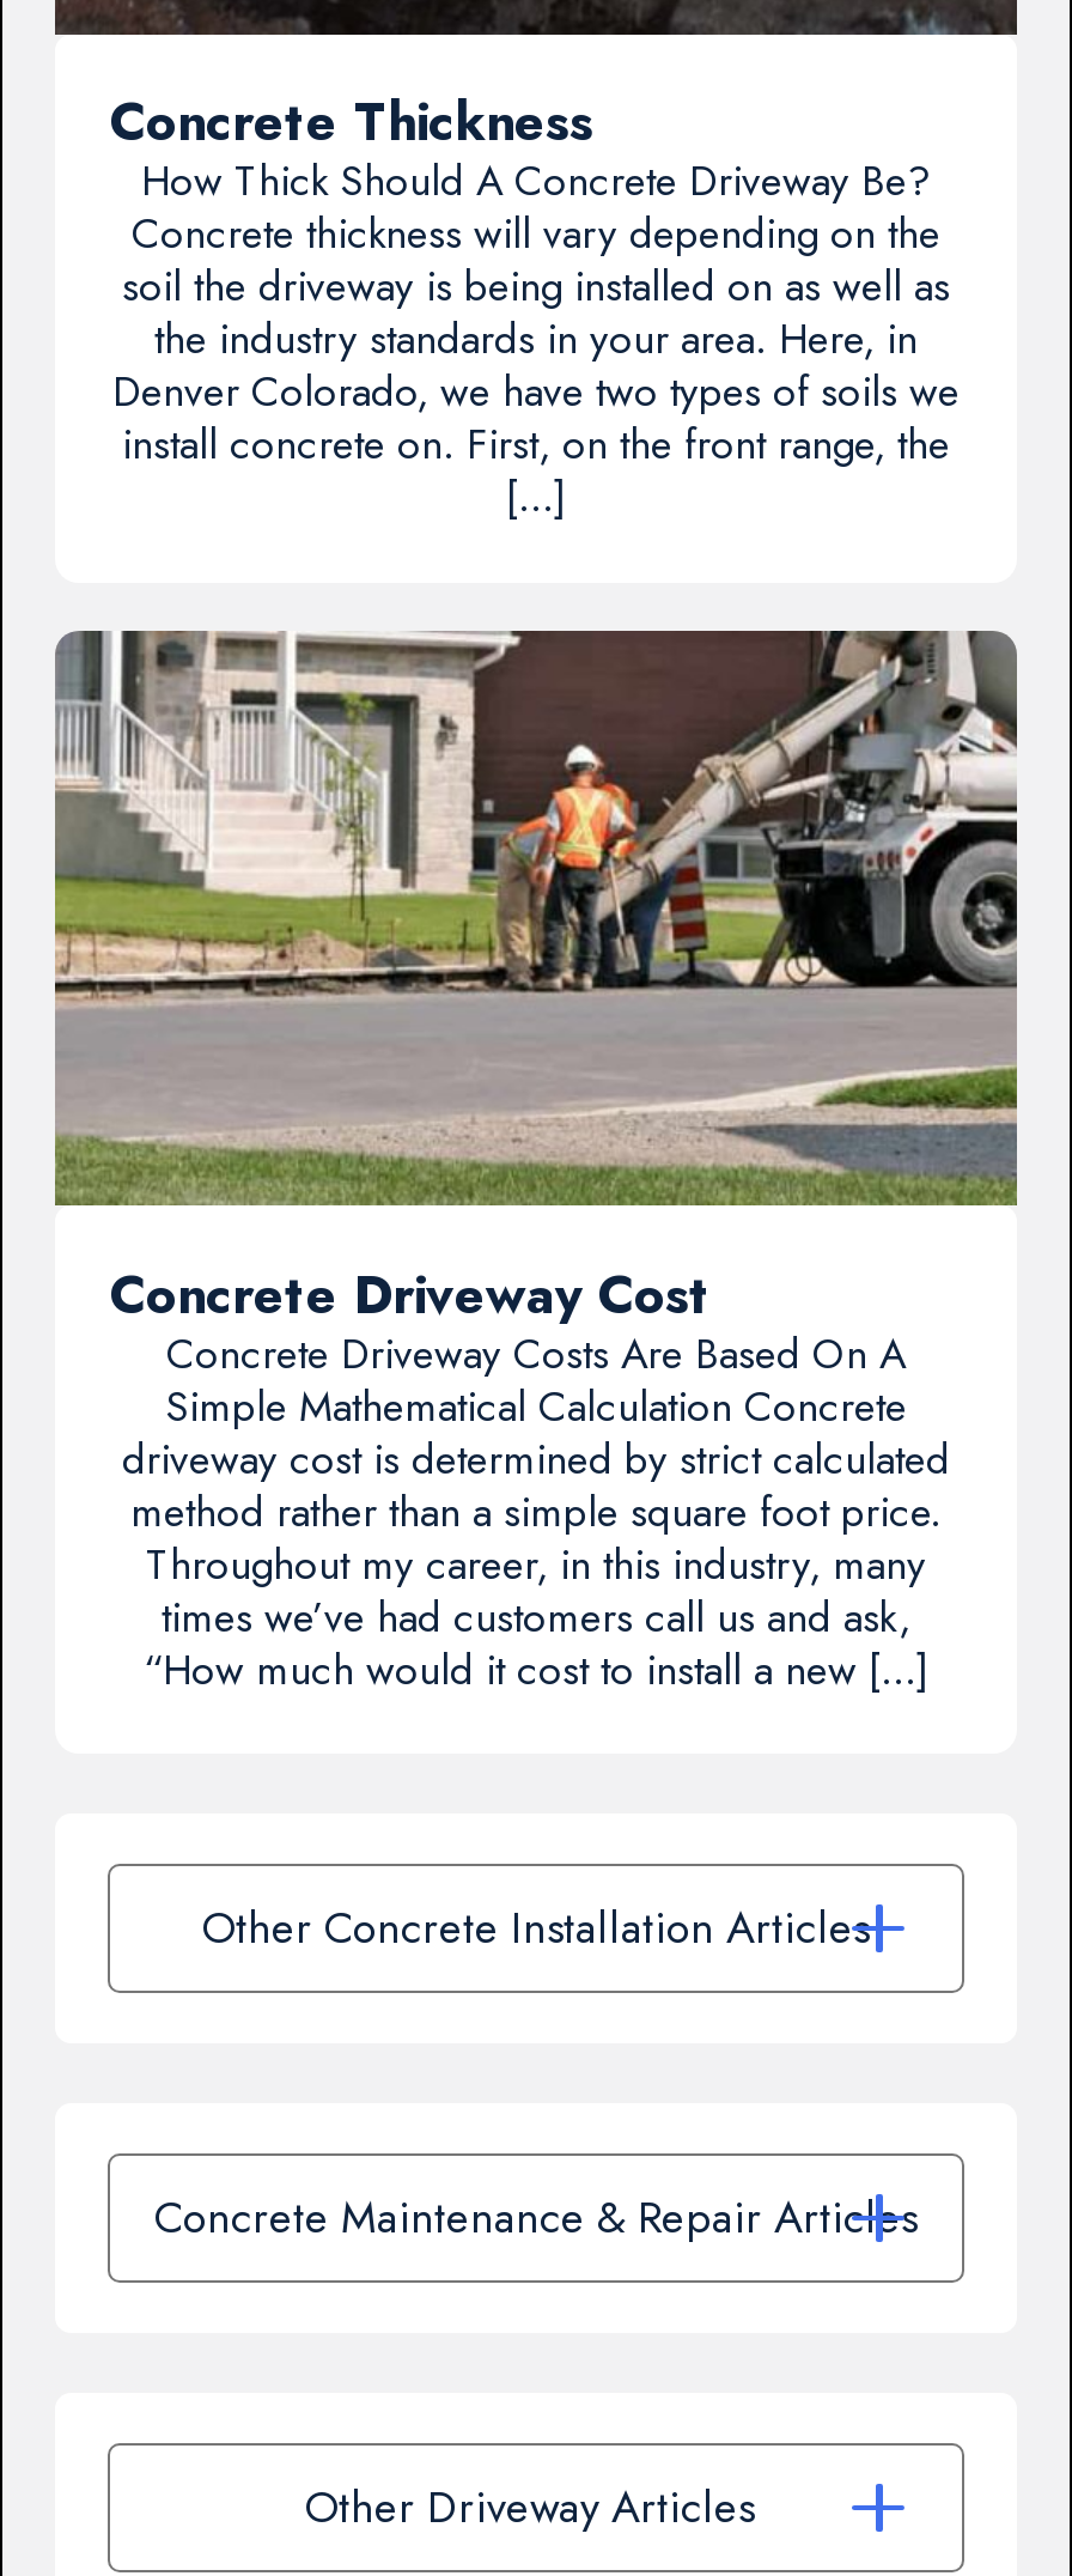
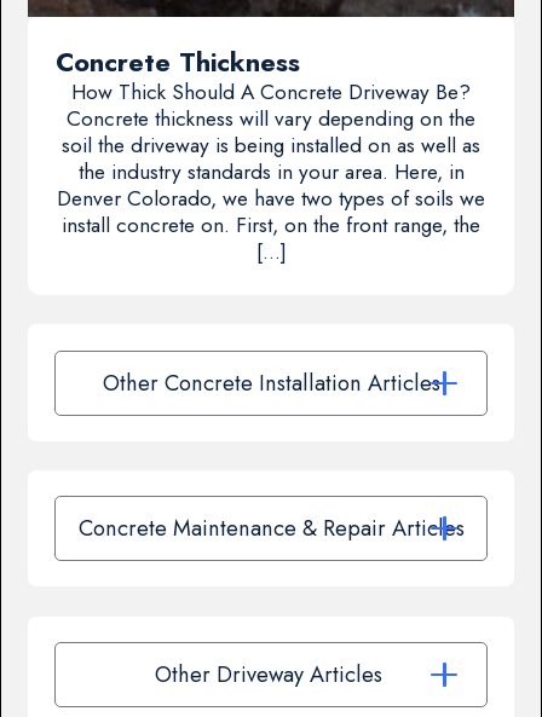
[53,627,1019,1698] [image] | Concrete Driveway Cost | Concrete Driveway Costs Are Based On A | Simple Mathematical Calculation Concrete | driveway cost is determined by strict calculated | method rather than a simple square foot price. | Throughout my career, in this industry, many | times we’ve had customers call us and ask, | “How much would it cost to install a new […] -> none

